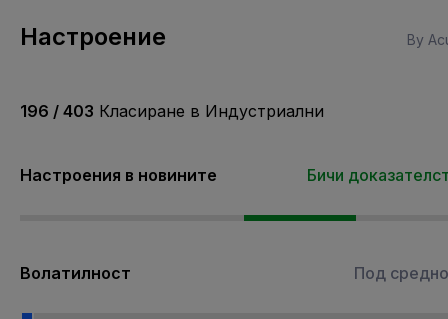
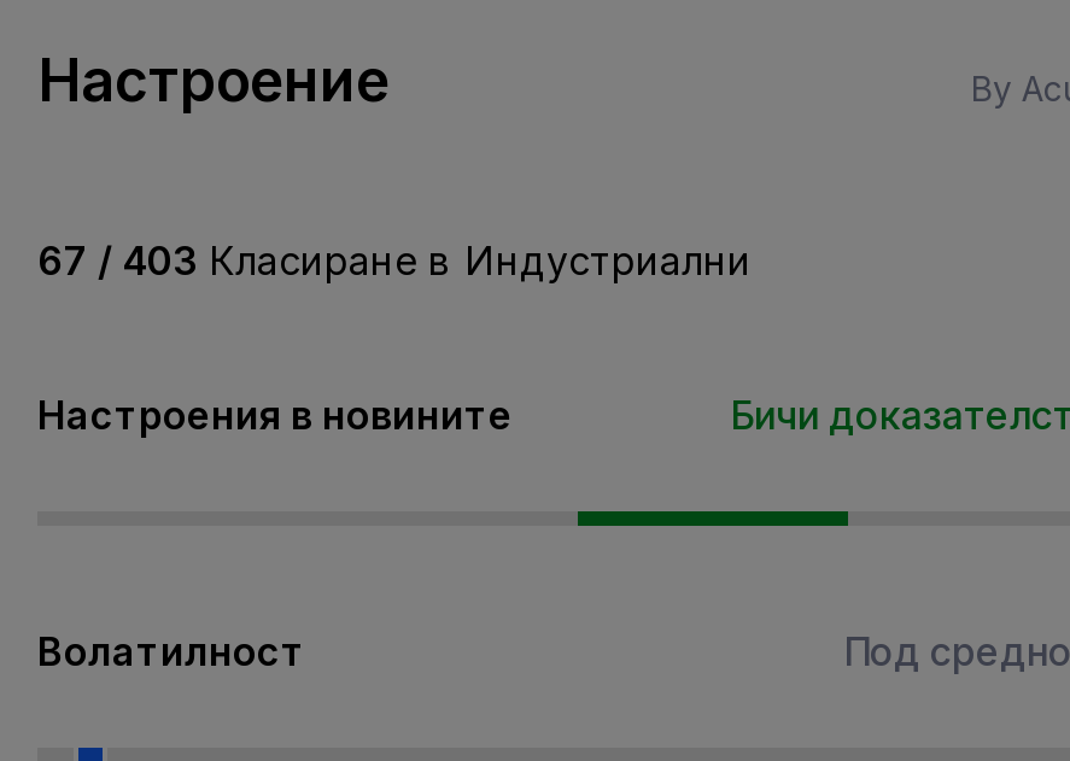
[20,101,324,121] 196 / 403 Класиране в Индустриални -> [37,237,752,285] 67 / 403 Класиране в Индустриални

